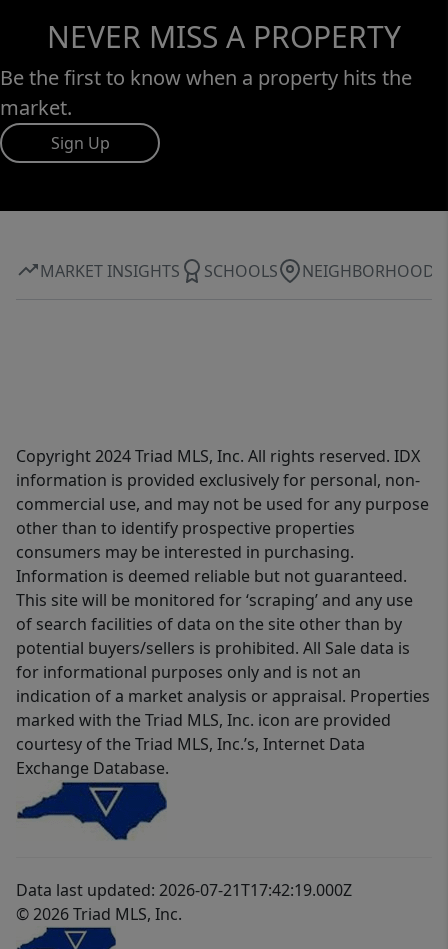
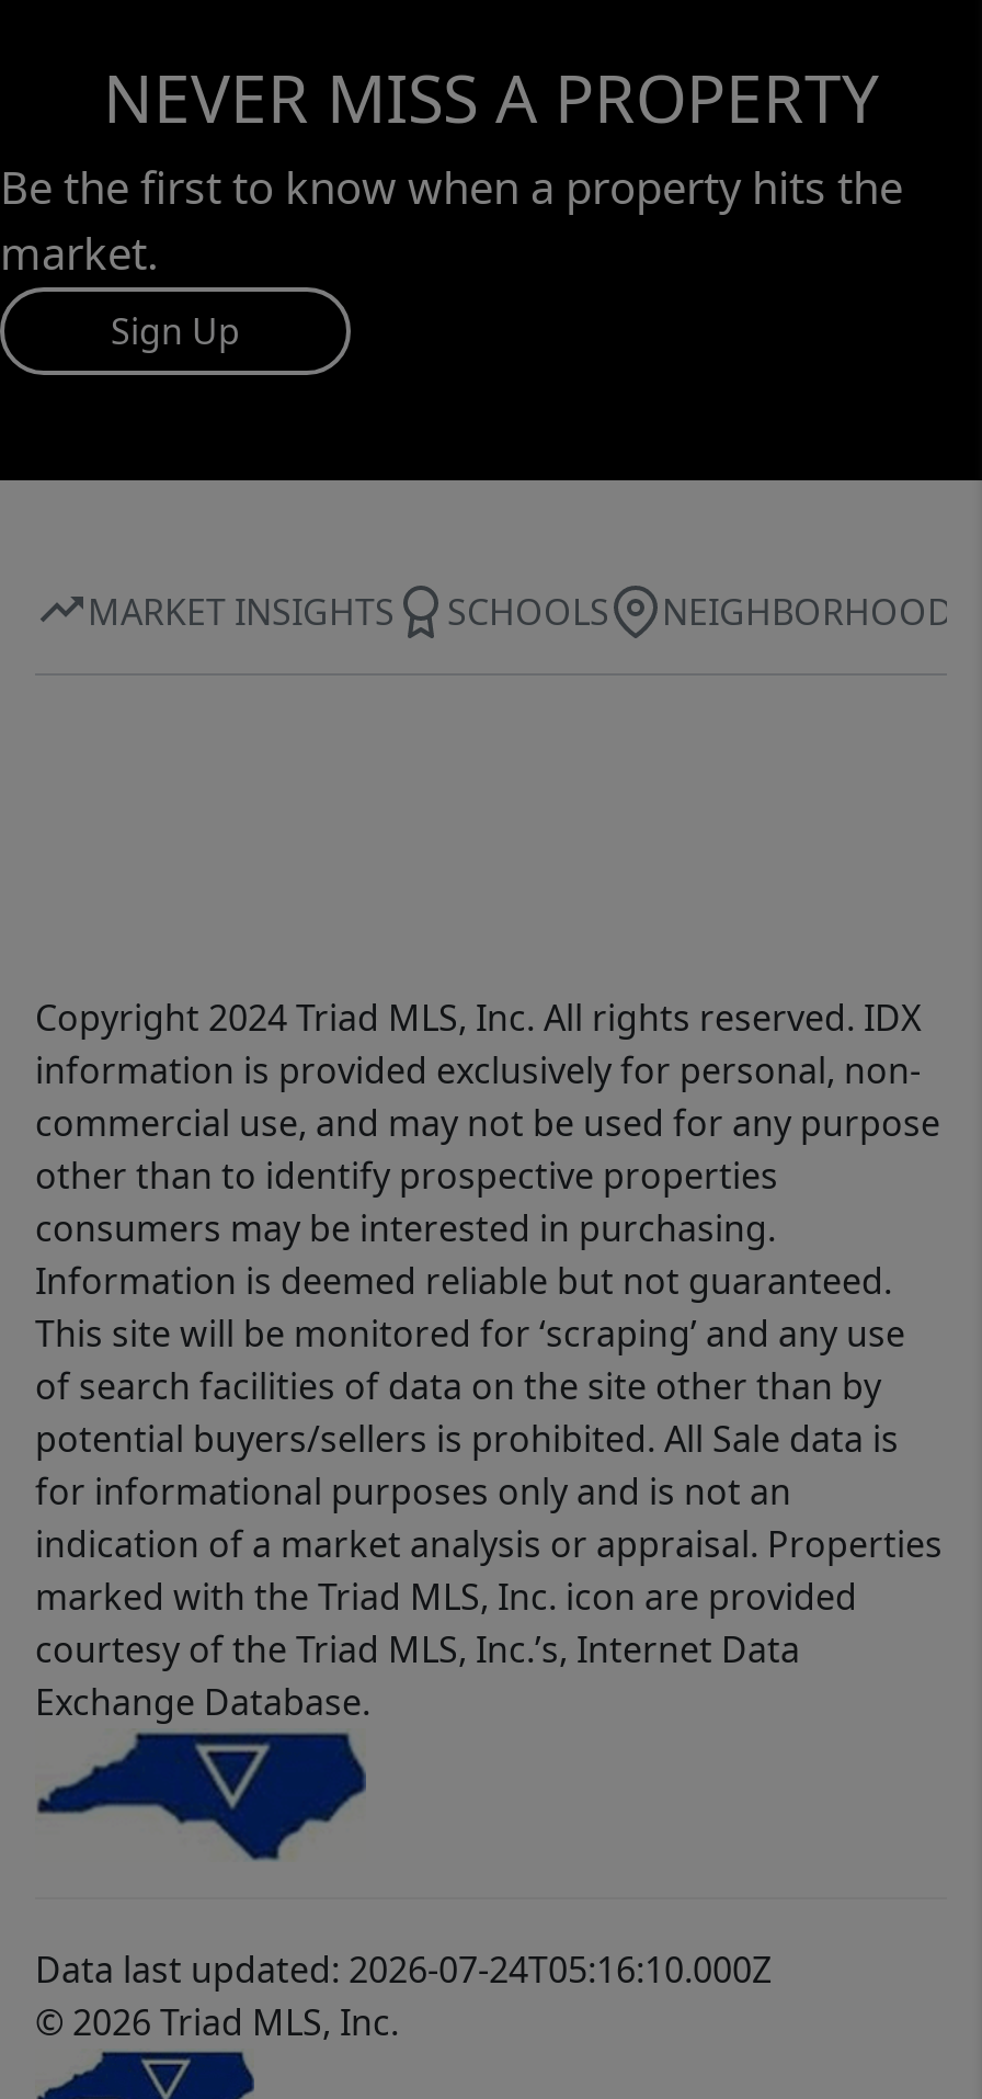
[16,879,352,901] Data last updated: 2026-07-21T17:42:19.000Z -> [35,1946,772,1994] Data last updated: 2026-07-24T05:16:10.000Z

